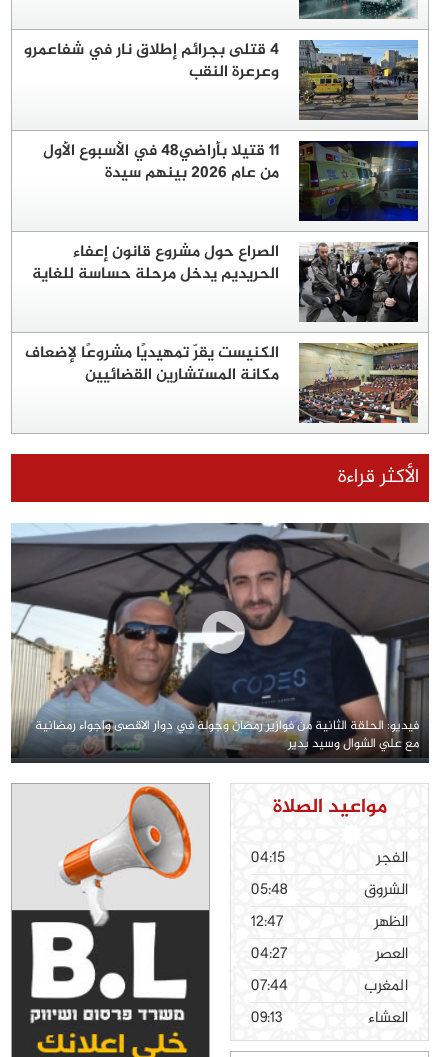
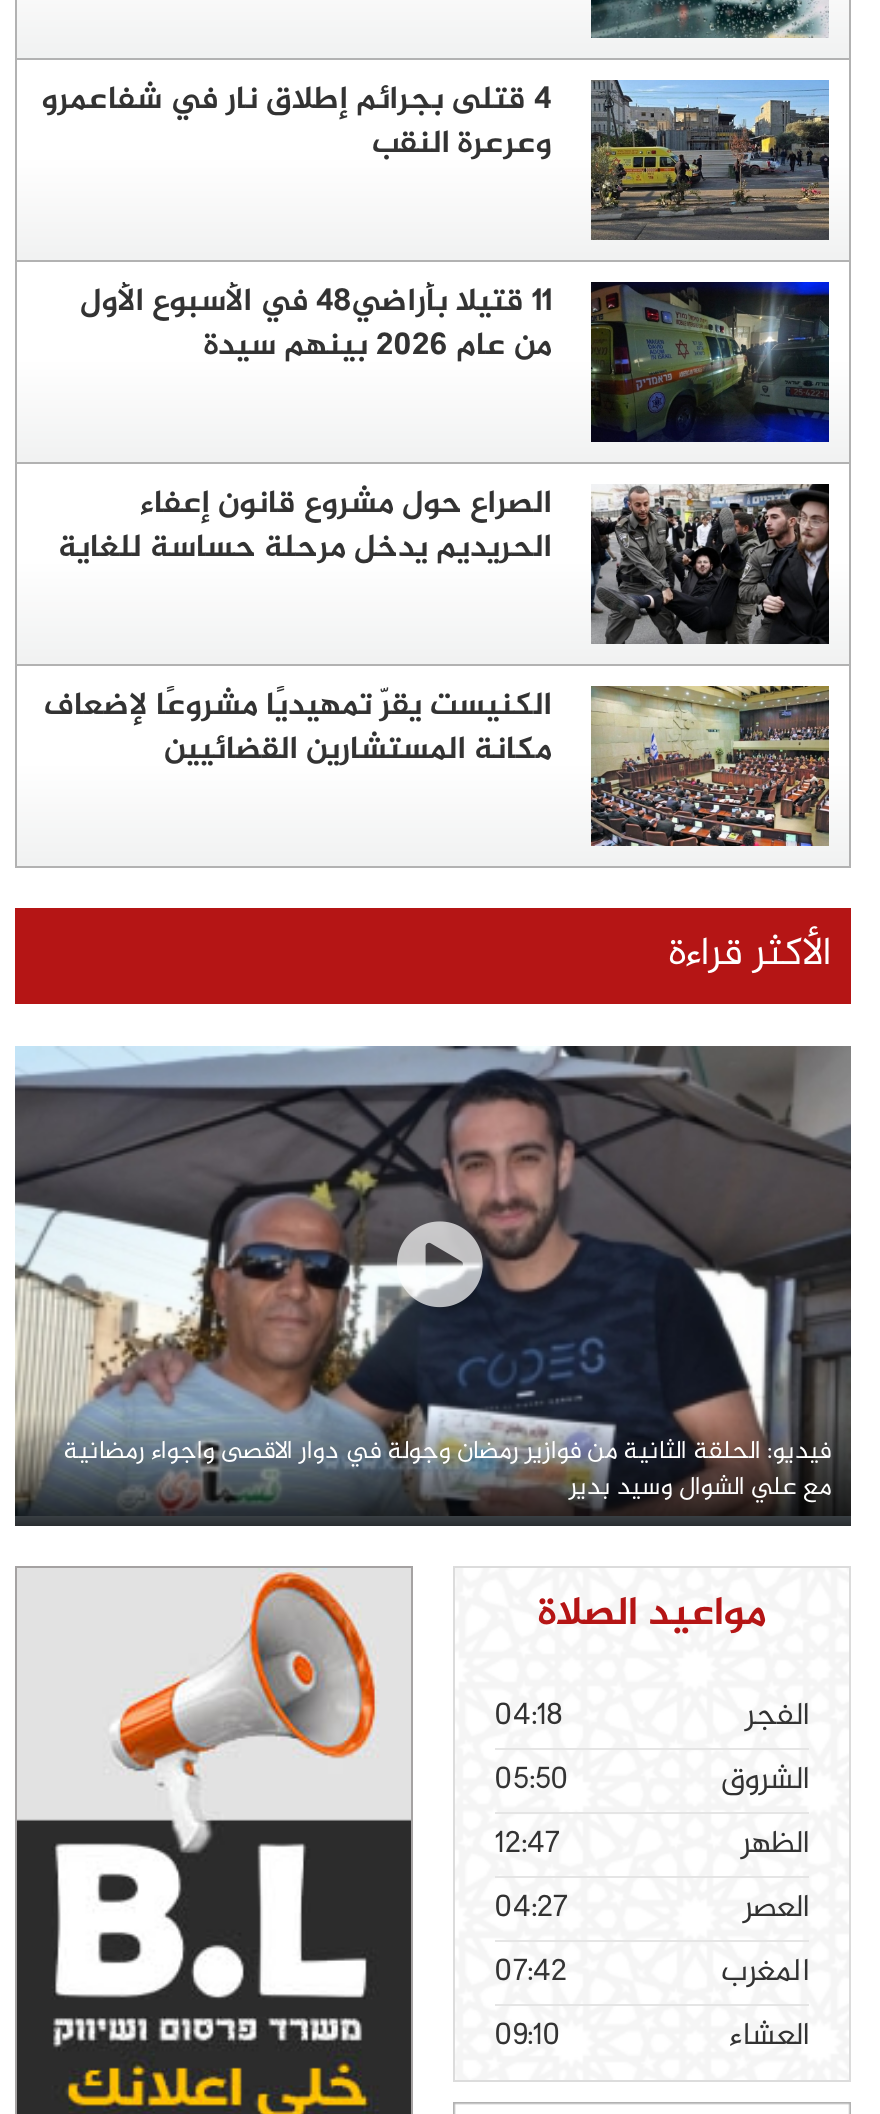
[256,845,290,872] 04:15 -> [505,1691,573,1745] 04:18
[256,877,293,904] 05:48 -> [505,1755,579,1809] 05:50
[256,973,293,1000] 07:44 -> [505,1947,577,2001] 07:42
[256,1005,287,1032] 09:13 -> [505,2011,571,2065] 09:10

